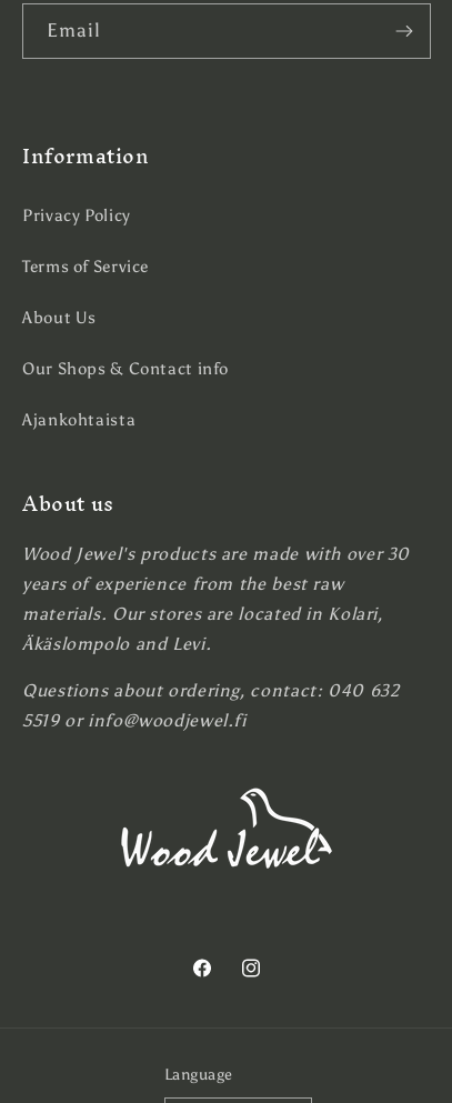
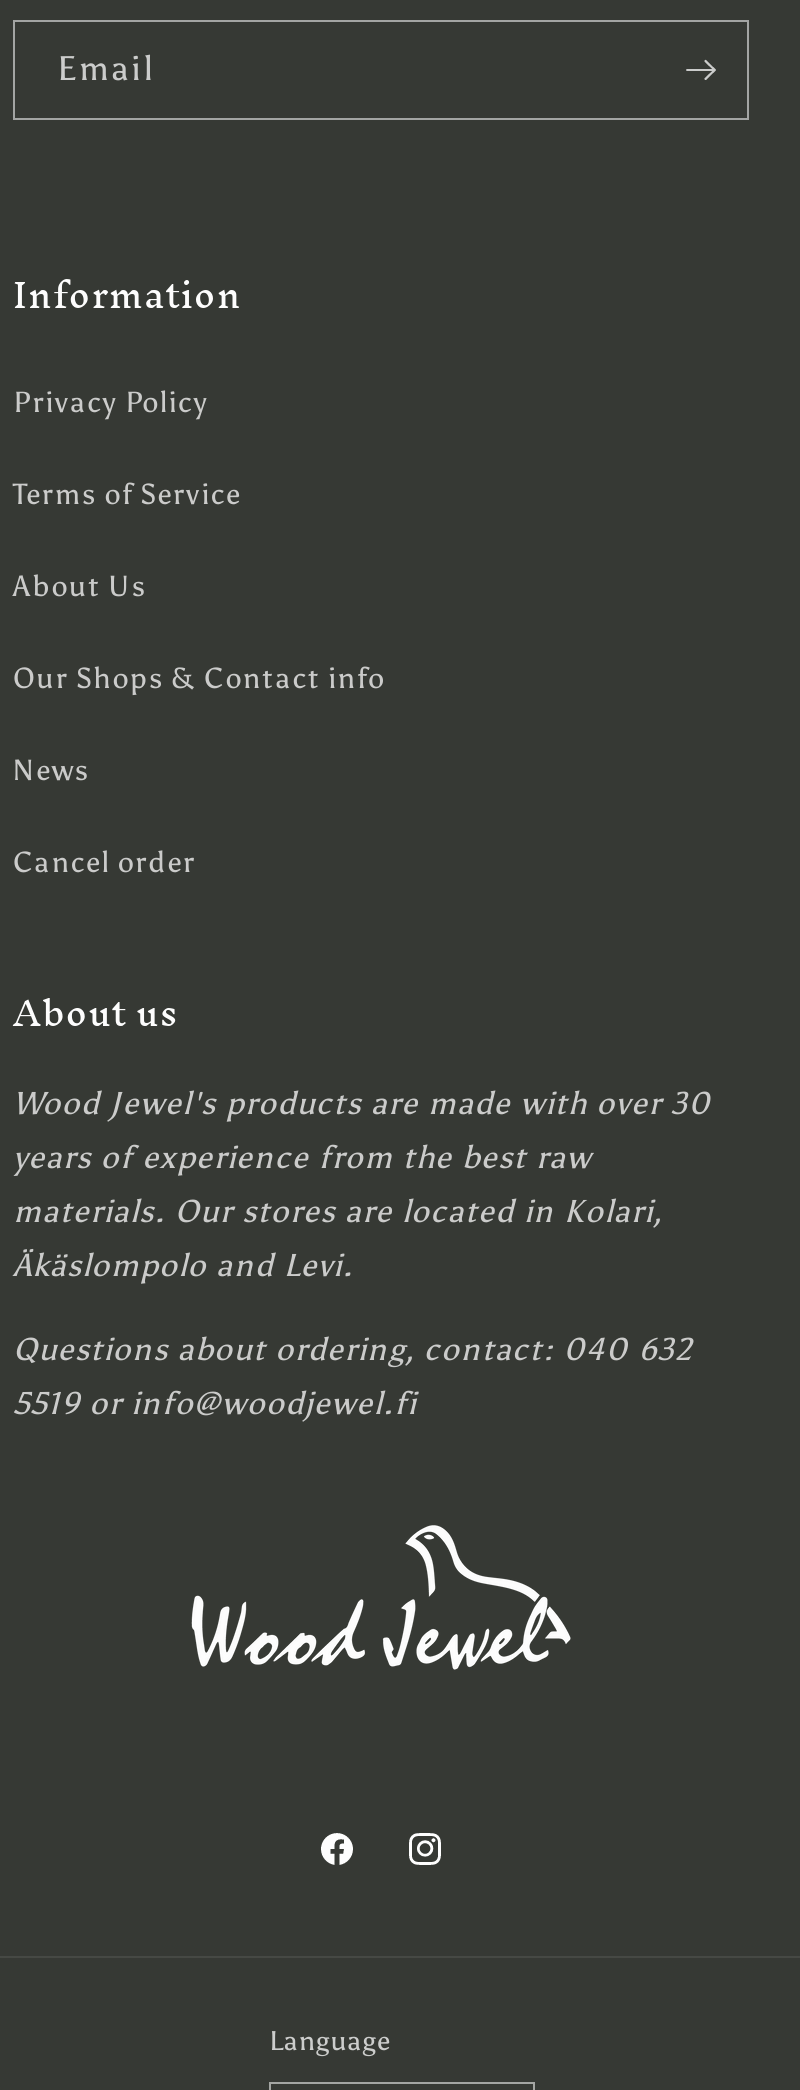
[22,410,136,430] Ajankohtaista -> [13,752,196,880] News | Cancel order

